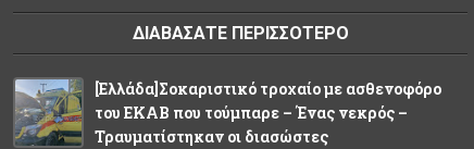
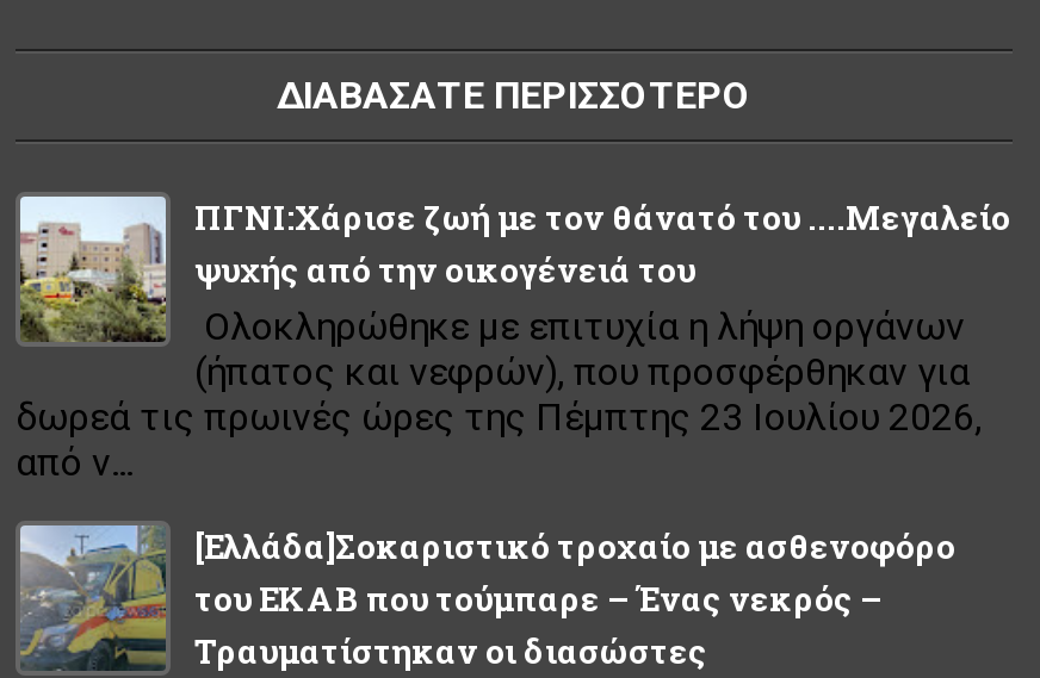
none -> [16,194,1010,484] [image] | ΠΓΝΙ:Χάρισε ζωή με τον θάνατό του ....Μεγαλείο | ψυχής από την οικογένειά του | Ολοκληρώθηκε με επιτυχία η λήψη οργάνων | (ήπατος και νεφρών), που προσφέρθηκαν για | δωρεά τις πρωινές ώρες της Πέμπτης 23 Ιουλίου 2026, | από ν...

